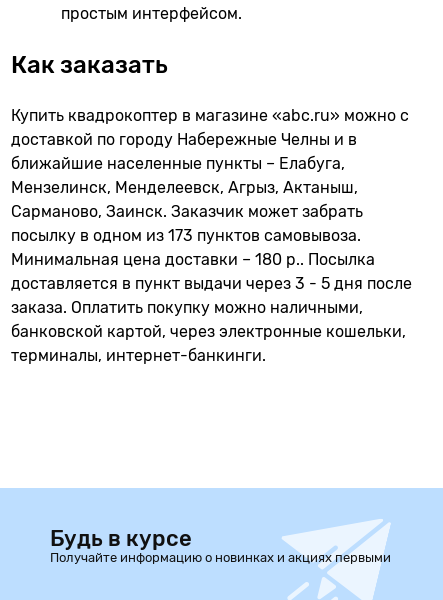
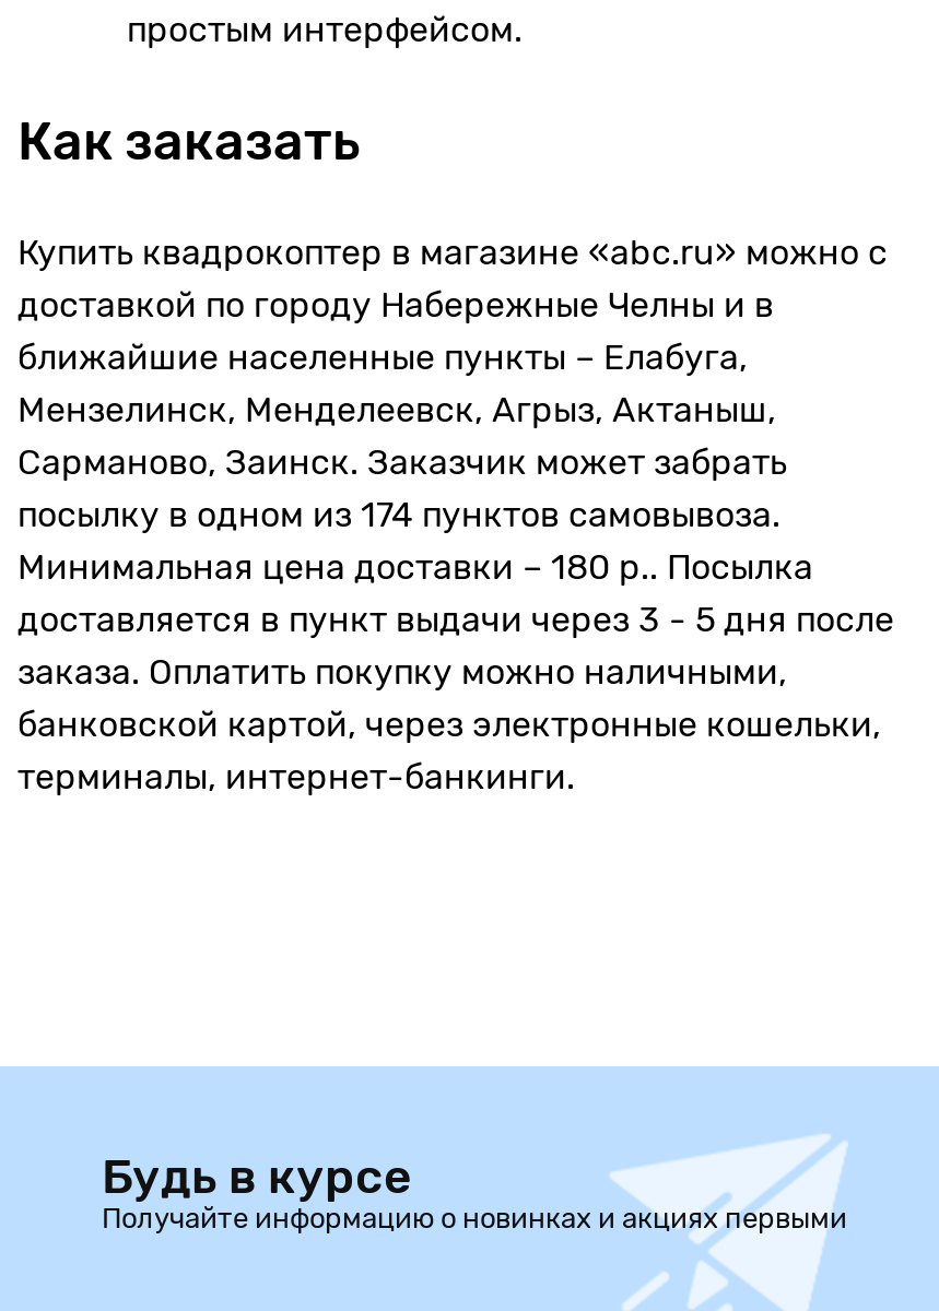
[11,226,361,245] посылку в одном из 173 пунктов самовывоза. -> [17,493,780,534] посылку в одном из 174 пунктов самовывоза.

